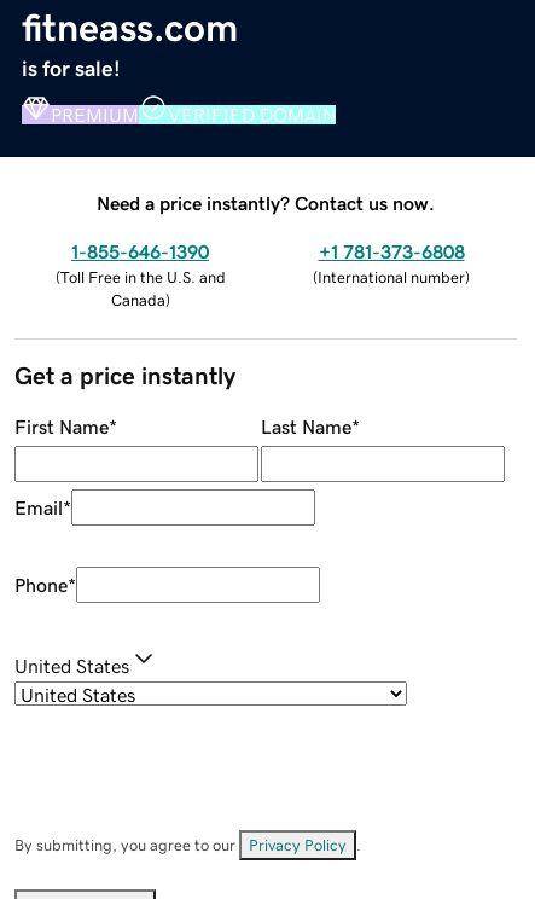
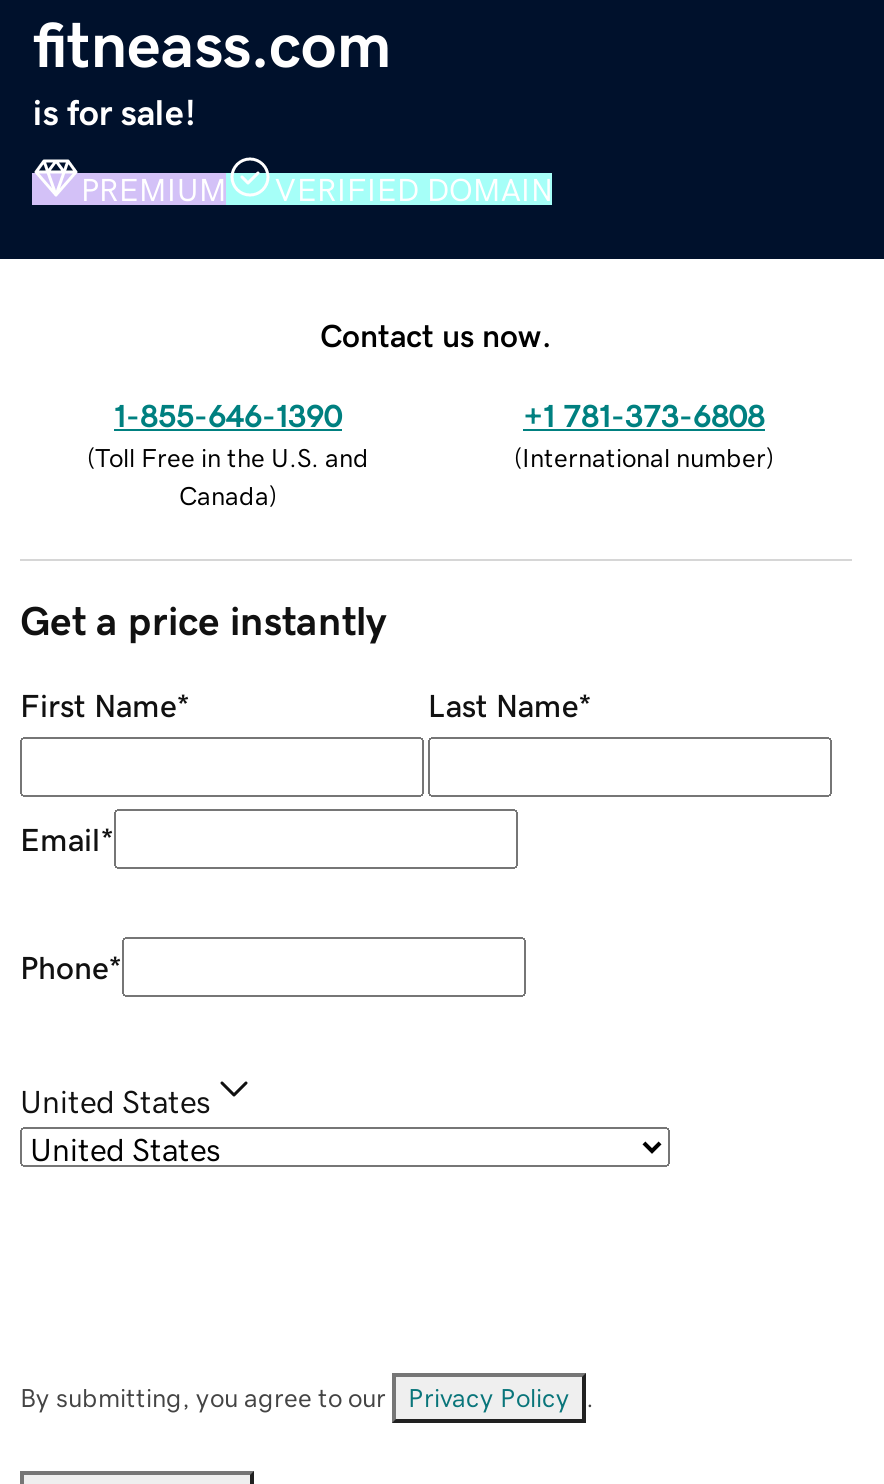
[97,193,435,212] Need a price instantly? Contact us now. -> [320,318,552,350] Contact us now.

